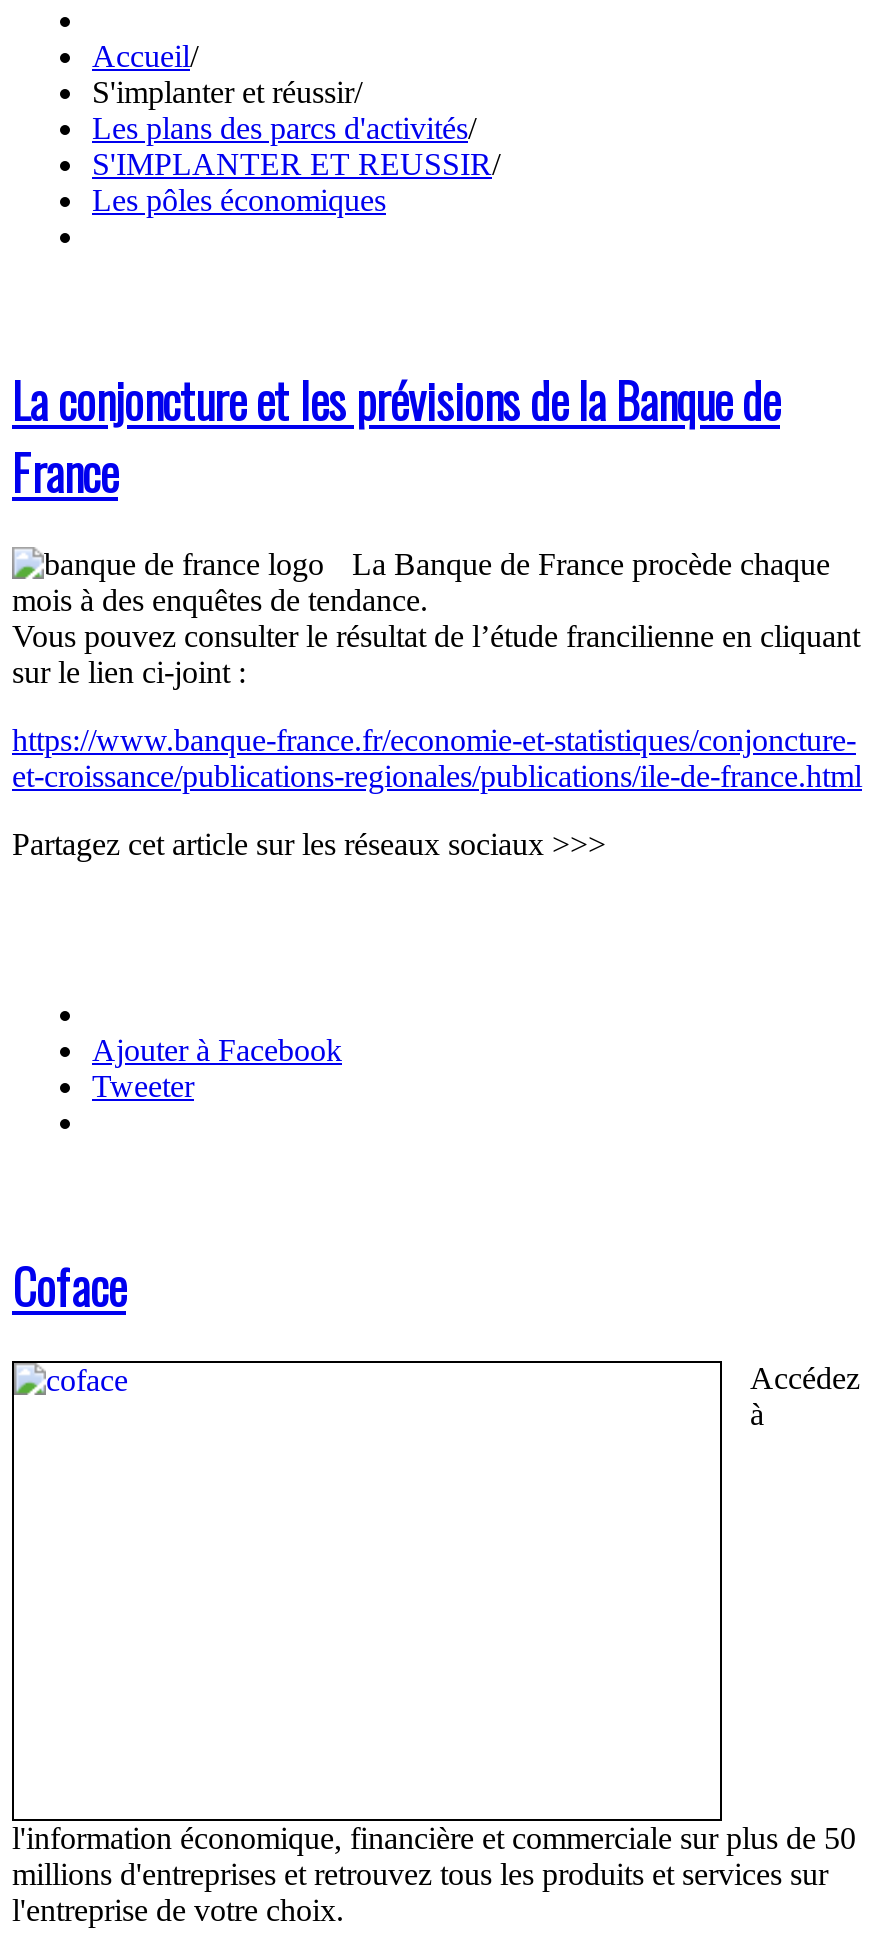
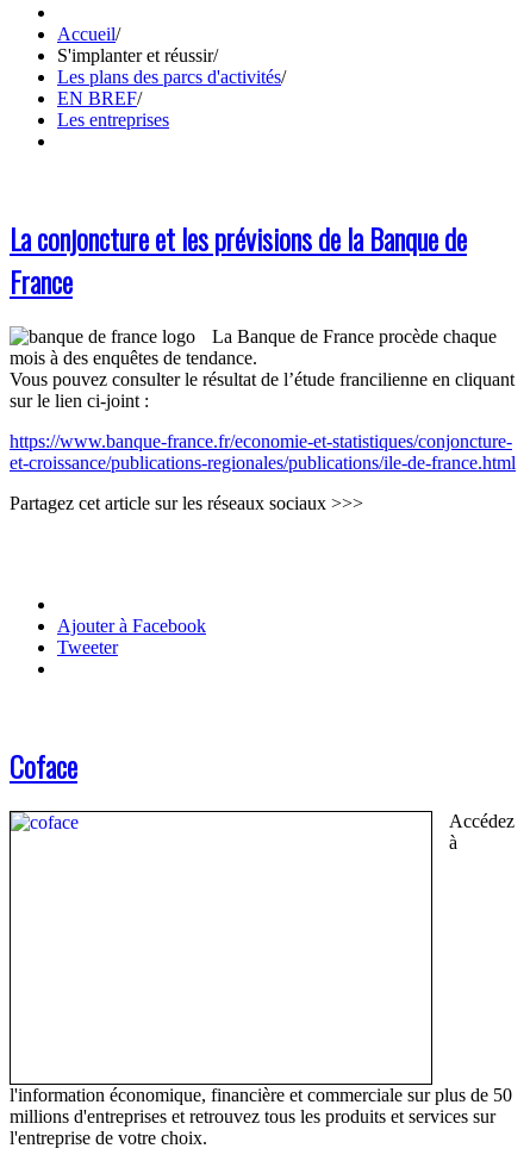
[92,147,500,217] S'IMPLANTER ET REUSSIR/ | Les pôles économiques -> [57,88,169,130] EN BREF/ | Les entreprises

